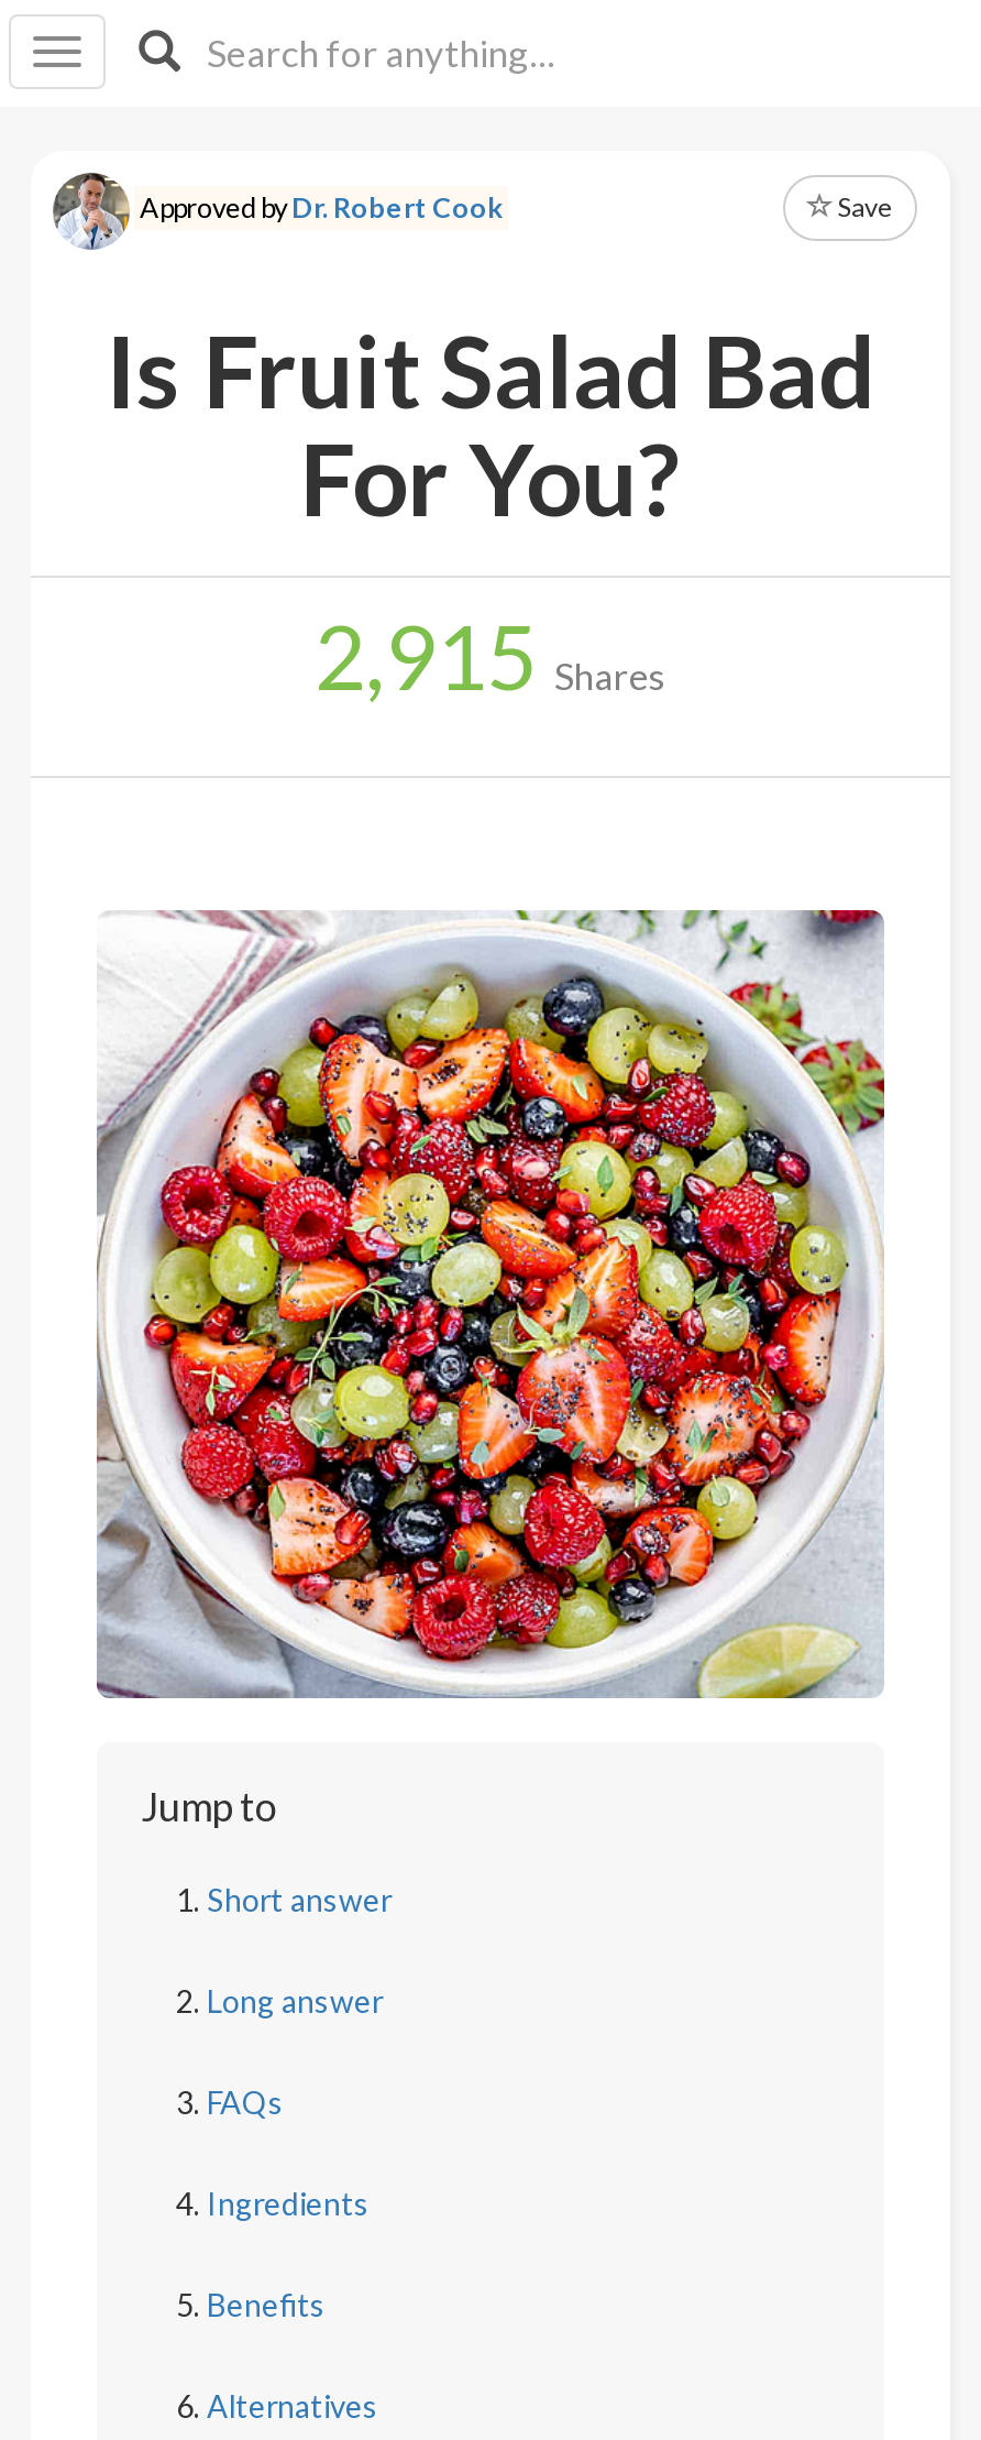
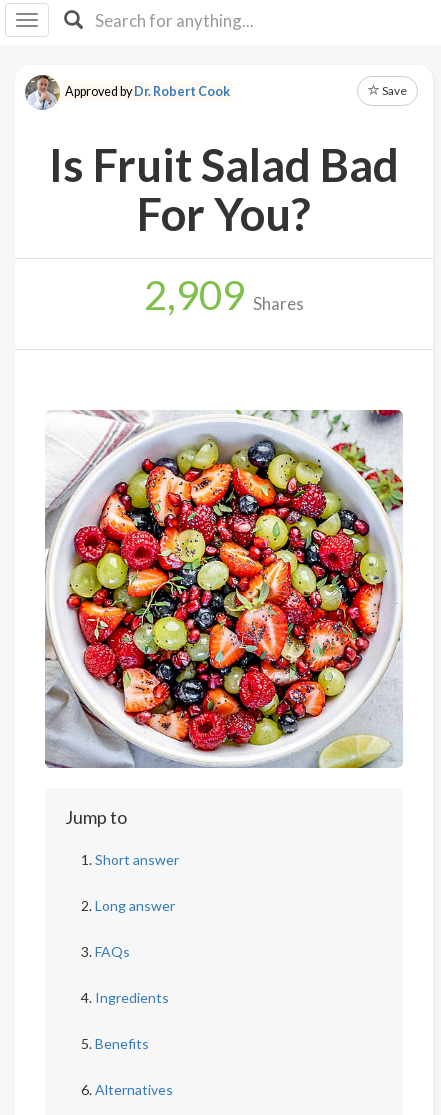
[315,602,666,710] 2,915 Shares -> [144,270,304,319] 2,909 Shares

